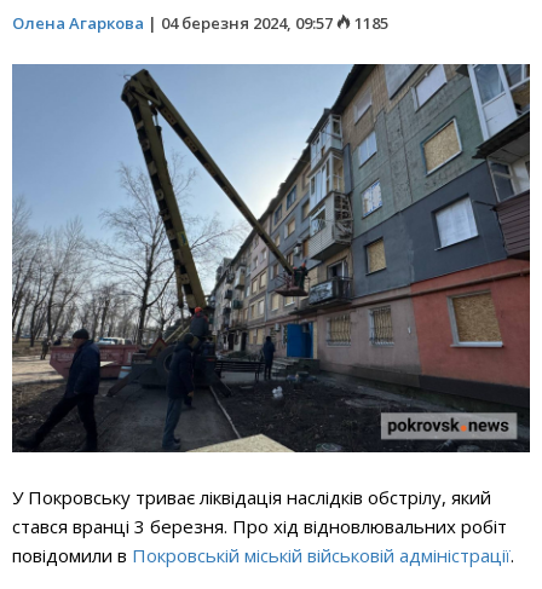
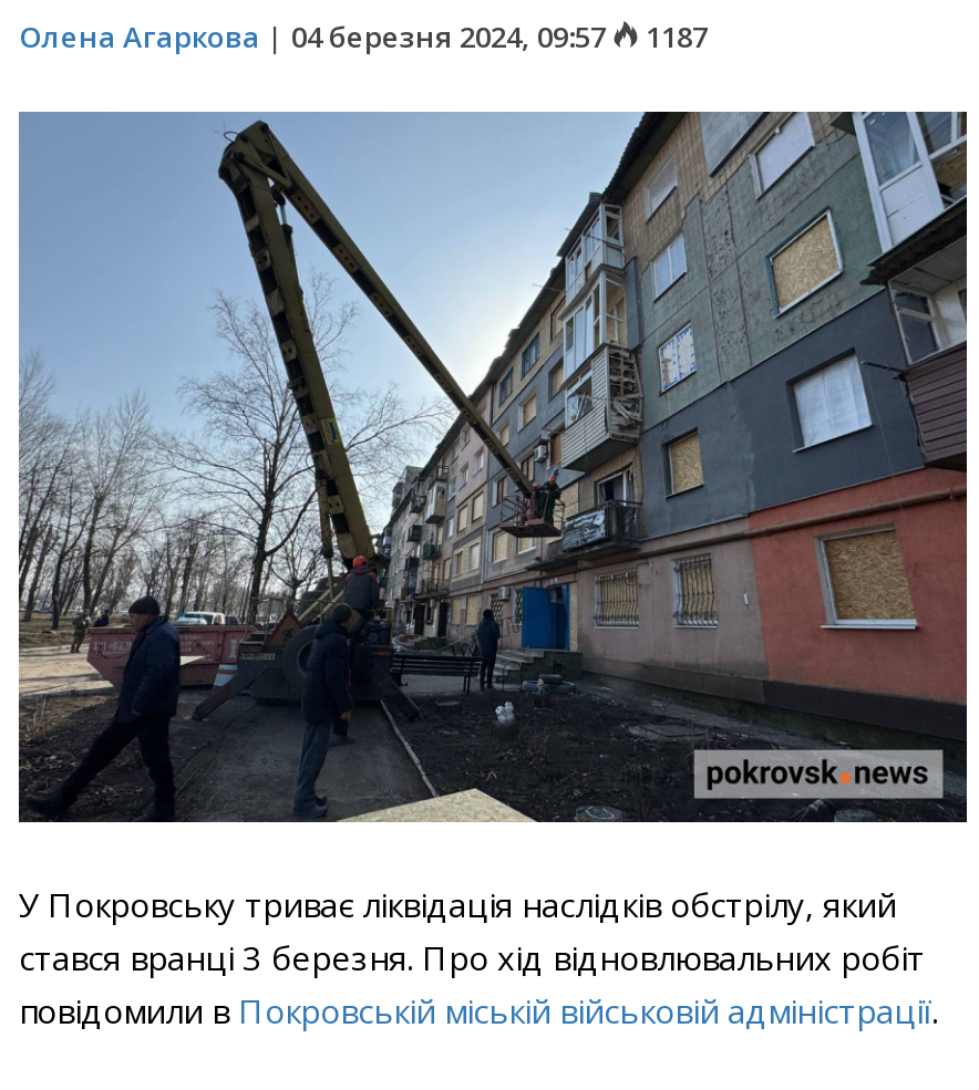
[351,12,388,34] 1185 -> [639,17,708,56] 1187

